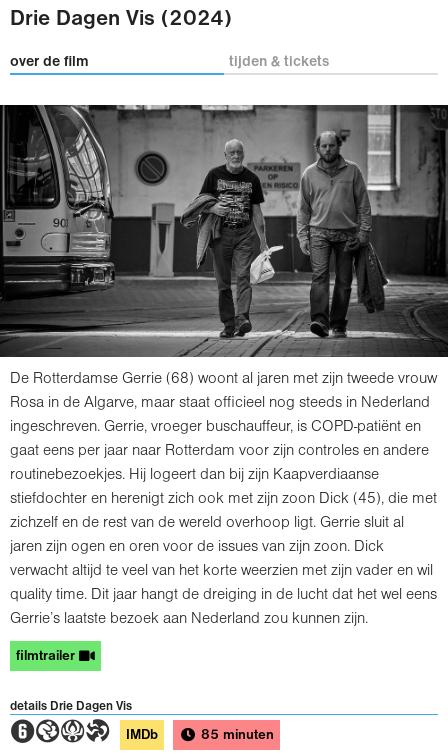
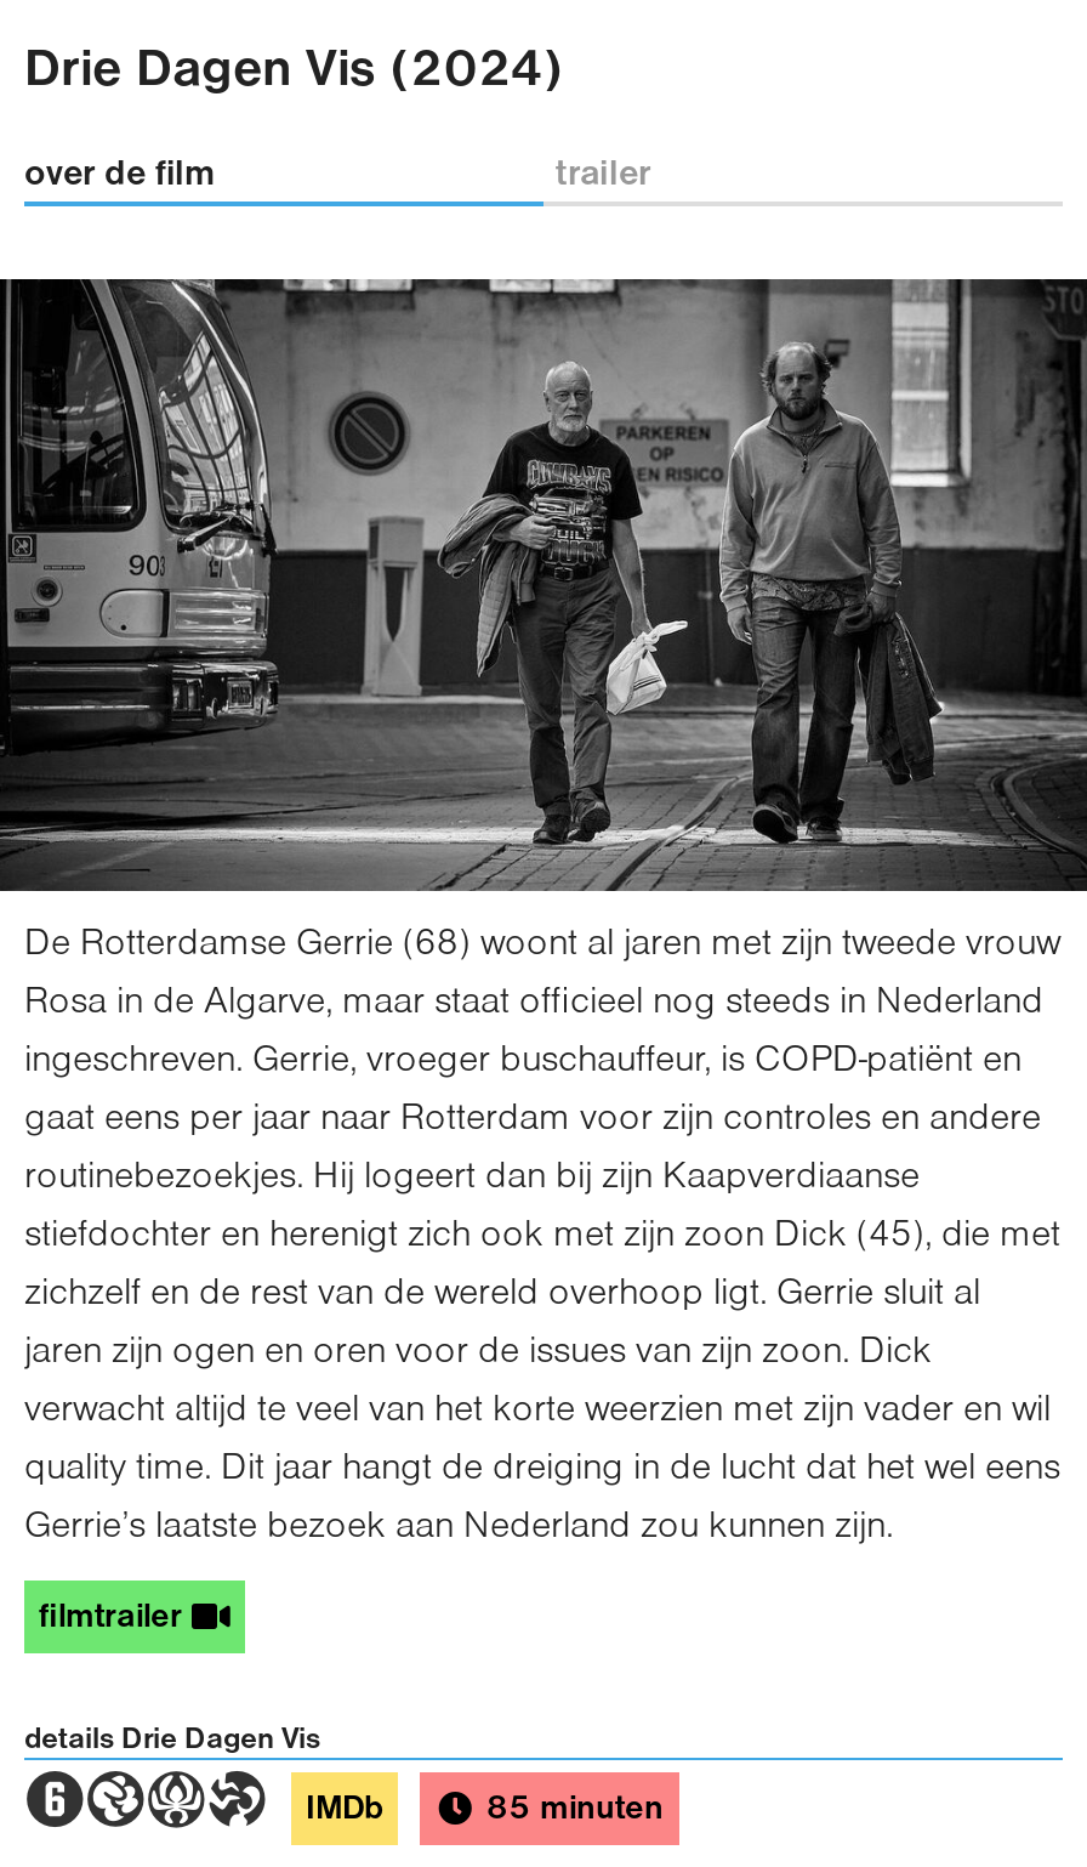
[229,56,329,68] tijden & tickets -> [556,160,650,189] trailer

